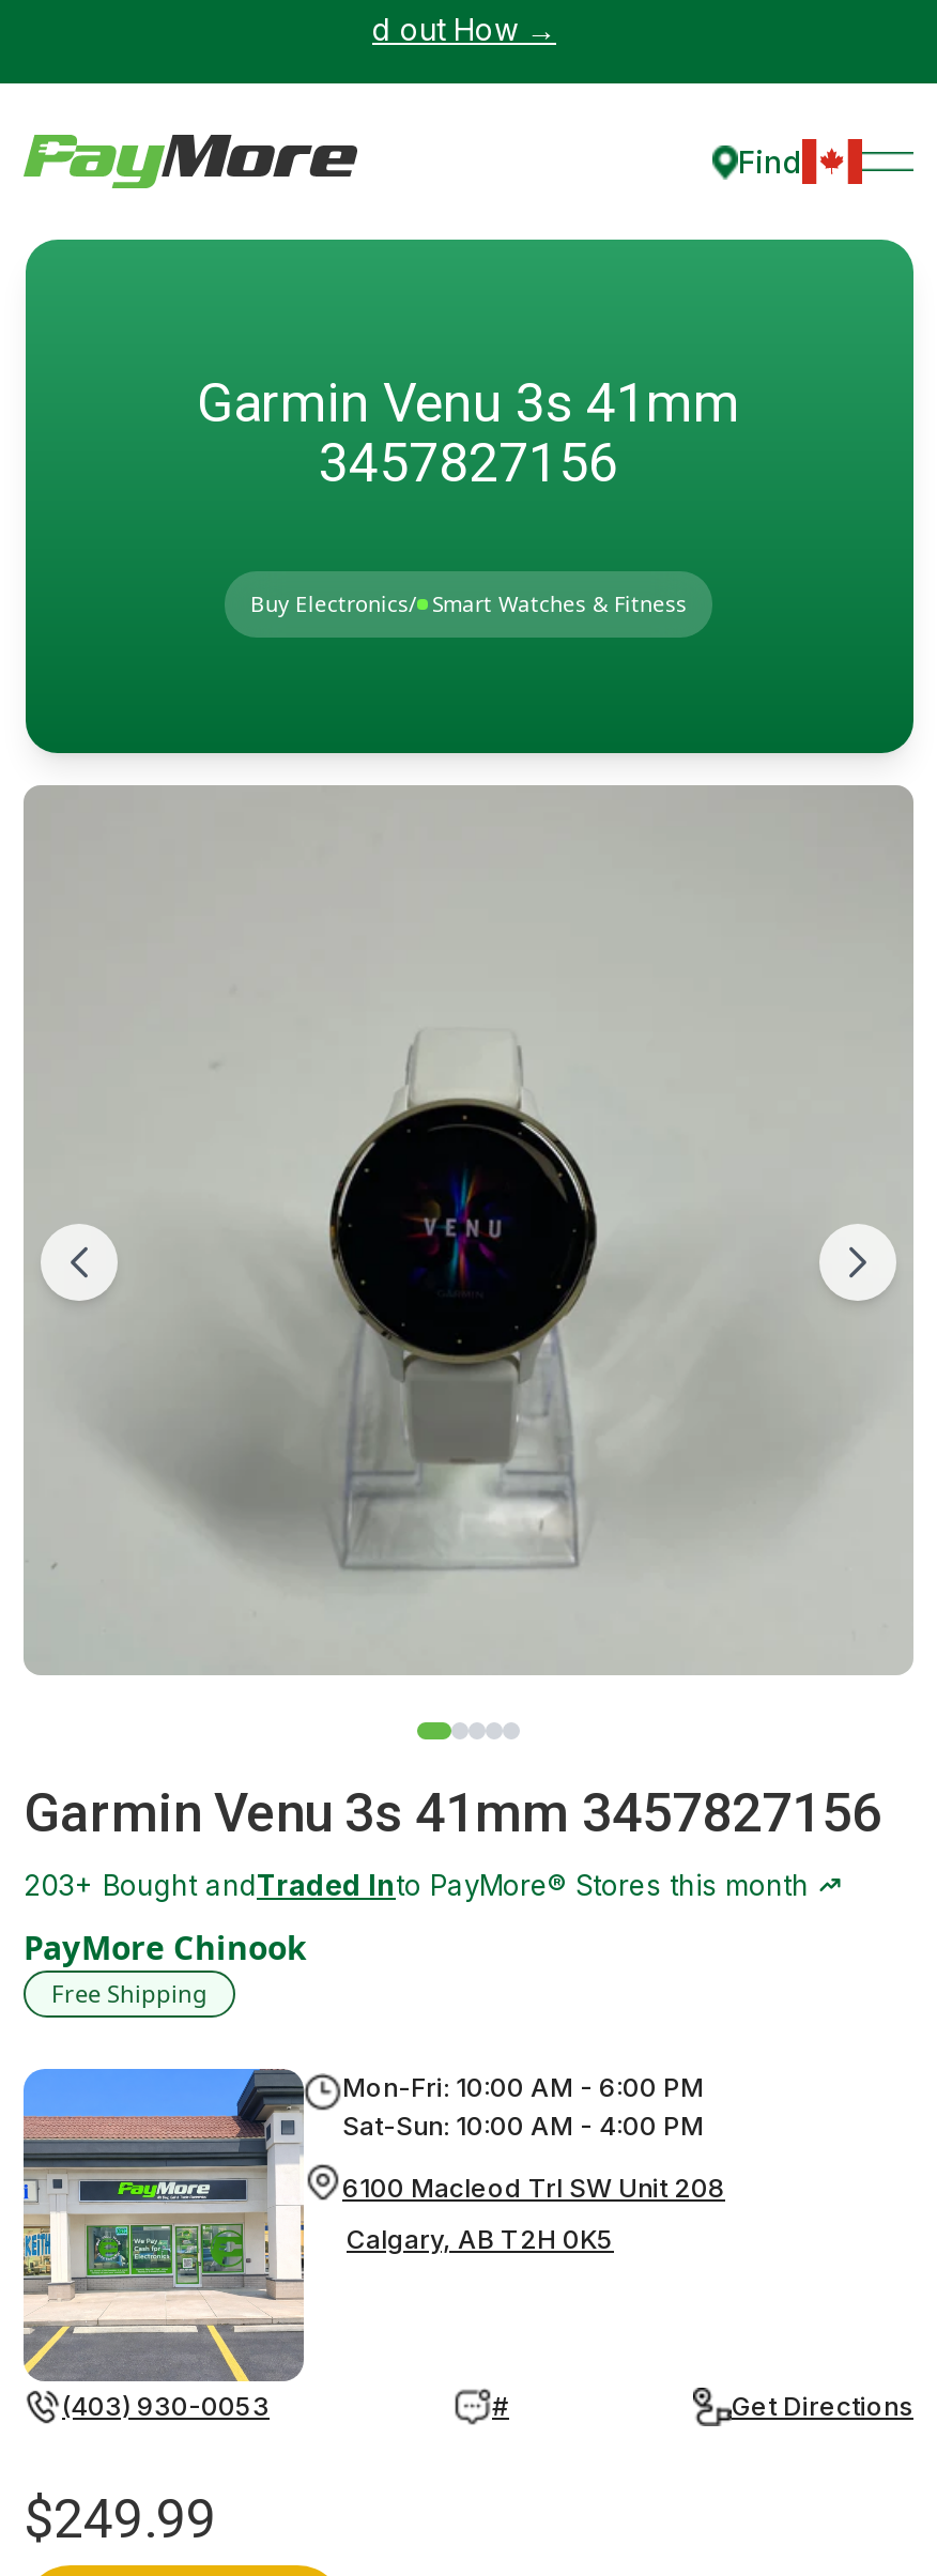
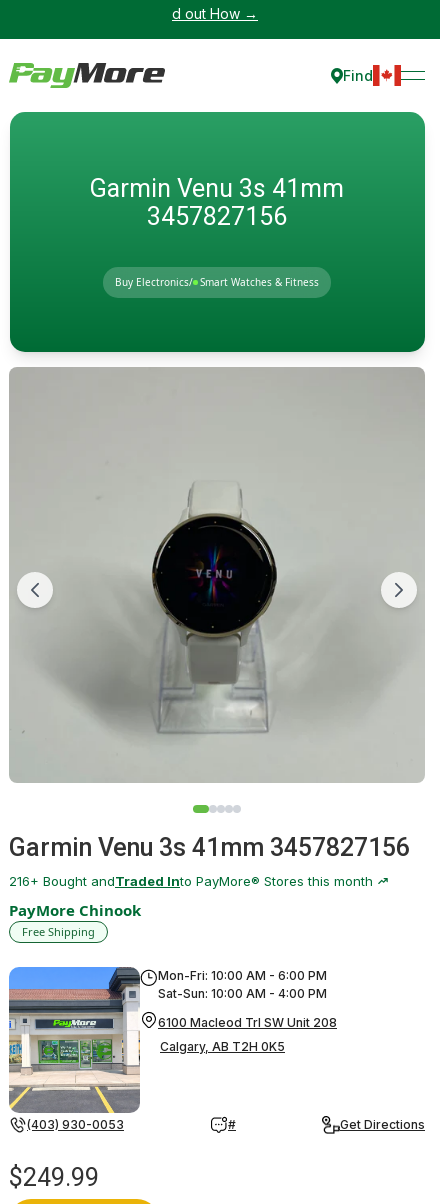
[24,1868,809,1902] 203+ Bought andTraded Into PayMore® Stores this month -> [9,873,373,889] 216+ Bought andTraded Into PayMore® Stores this month

